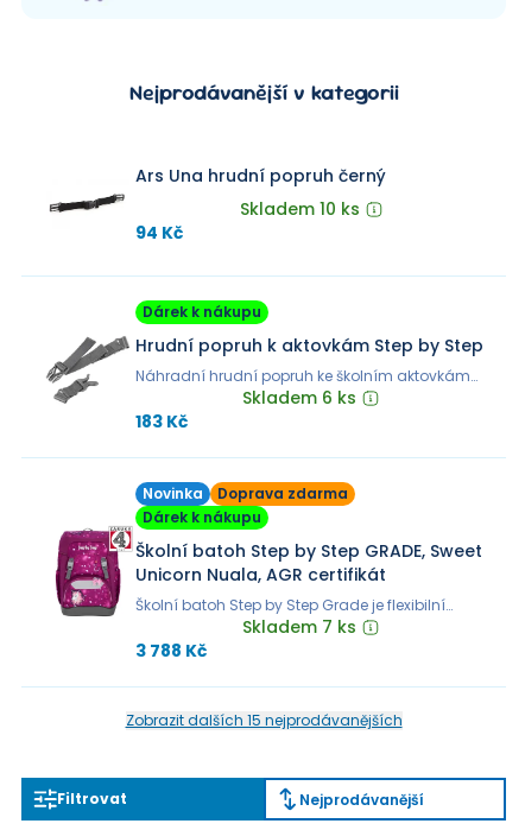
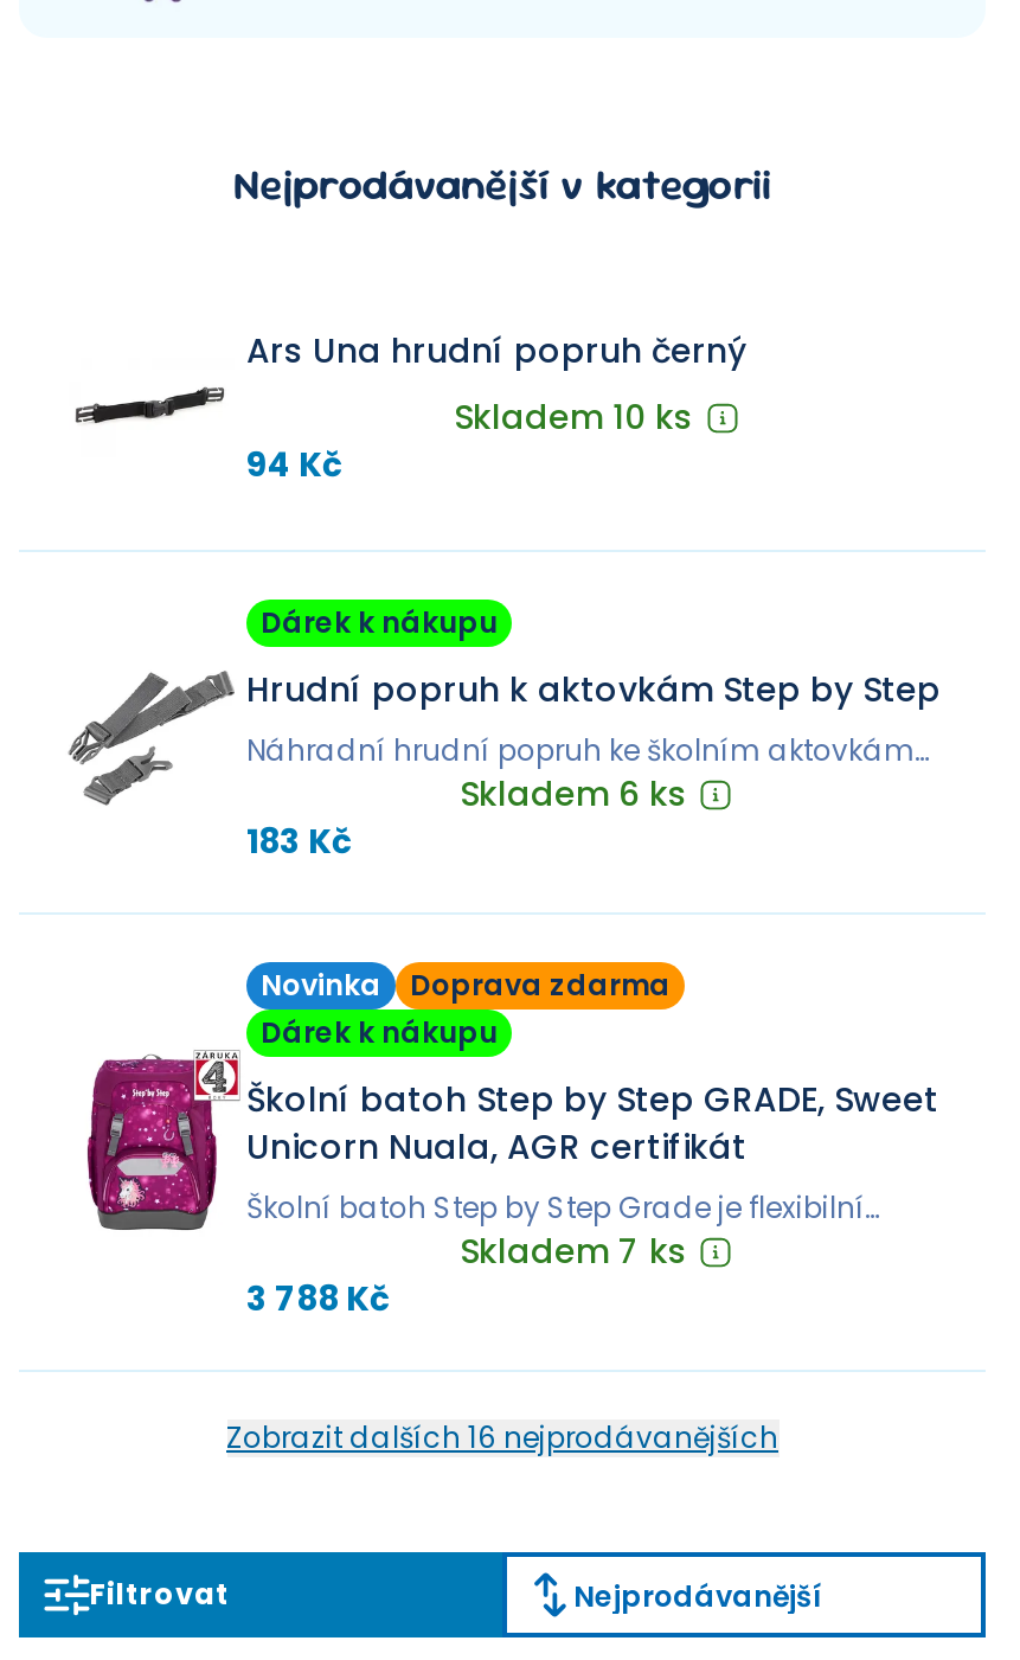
[125,710,402,730] Zobrazit dalších 15 nejprodávanějších -> [226,1418,778,1458] Zobrazit dalších 16 nejprodávanějších

